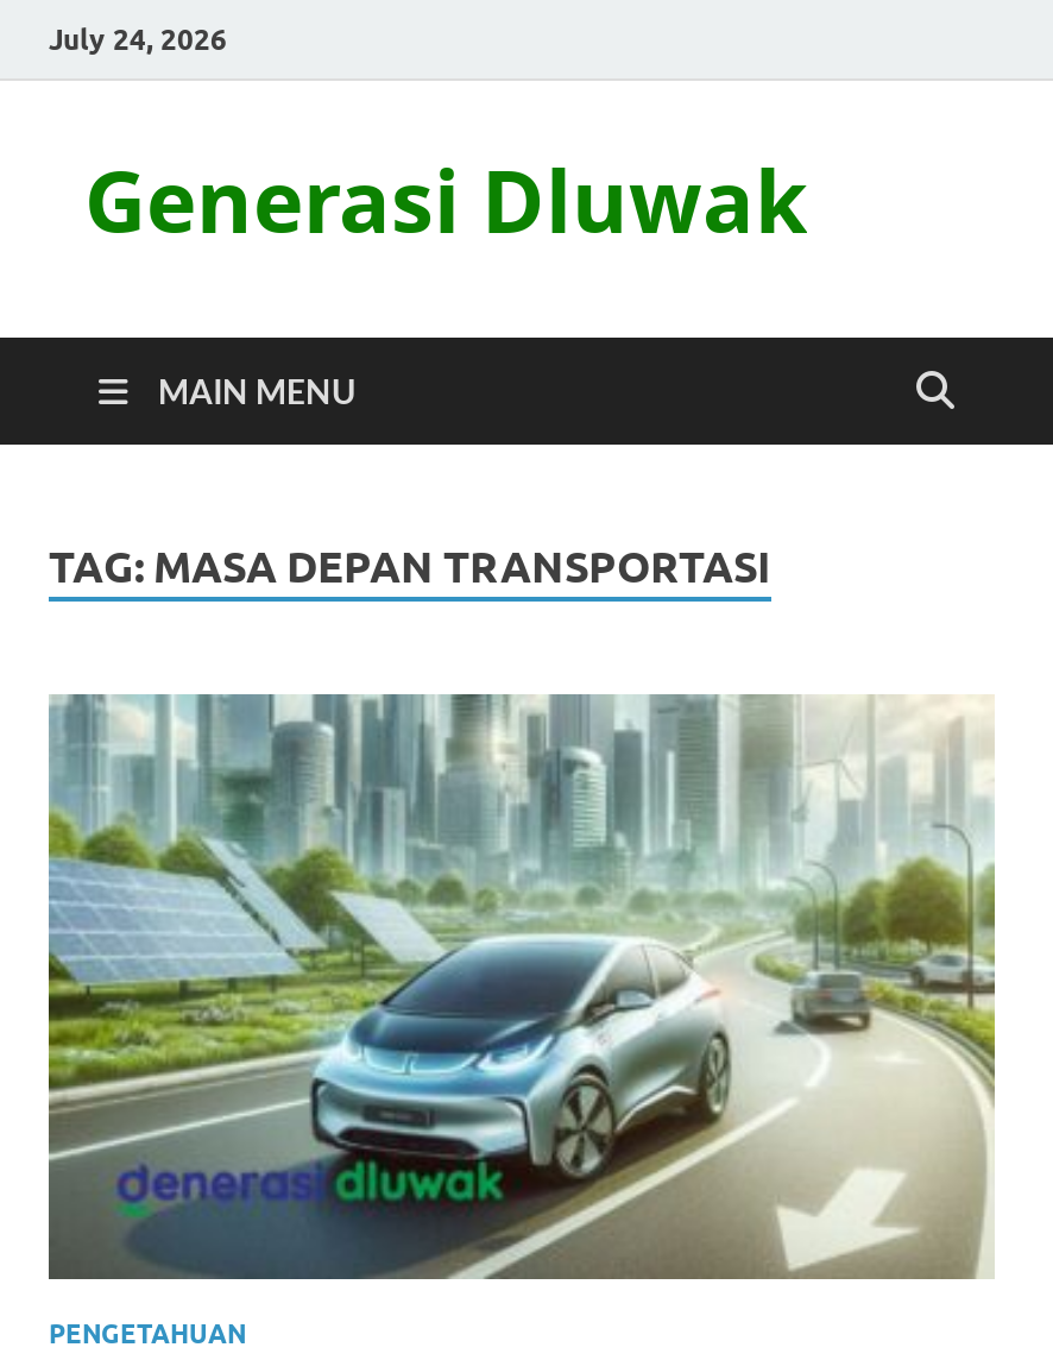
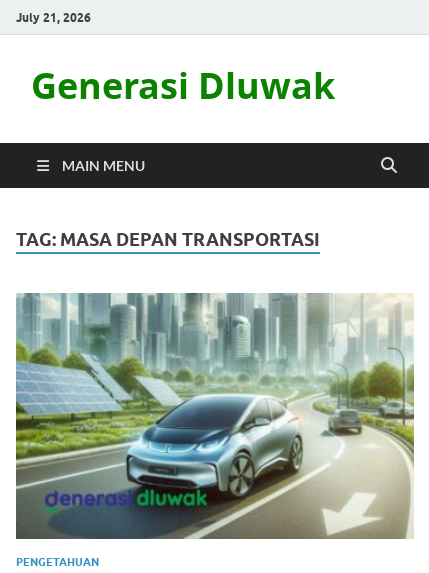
[49,20,227,56] July 24, 2026 -> [16,9,91,24] July 21, 2026

